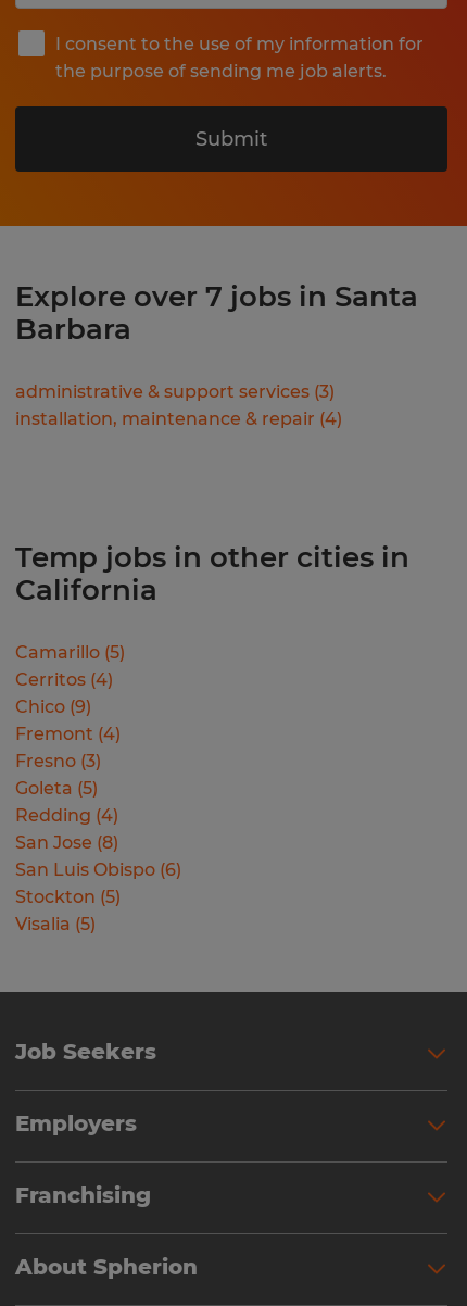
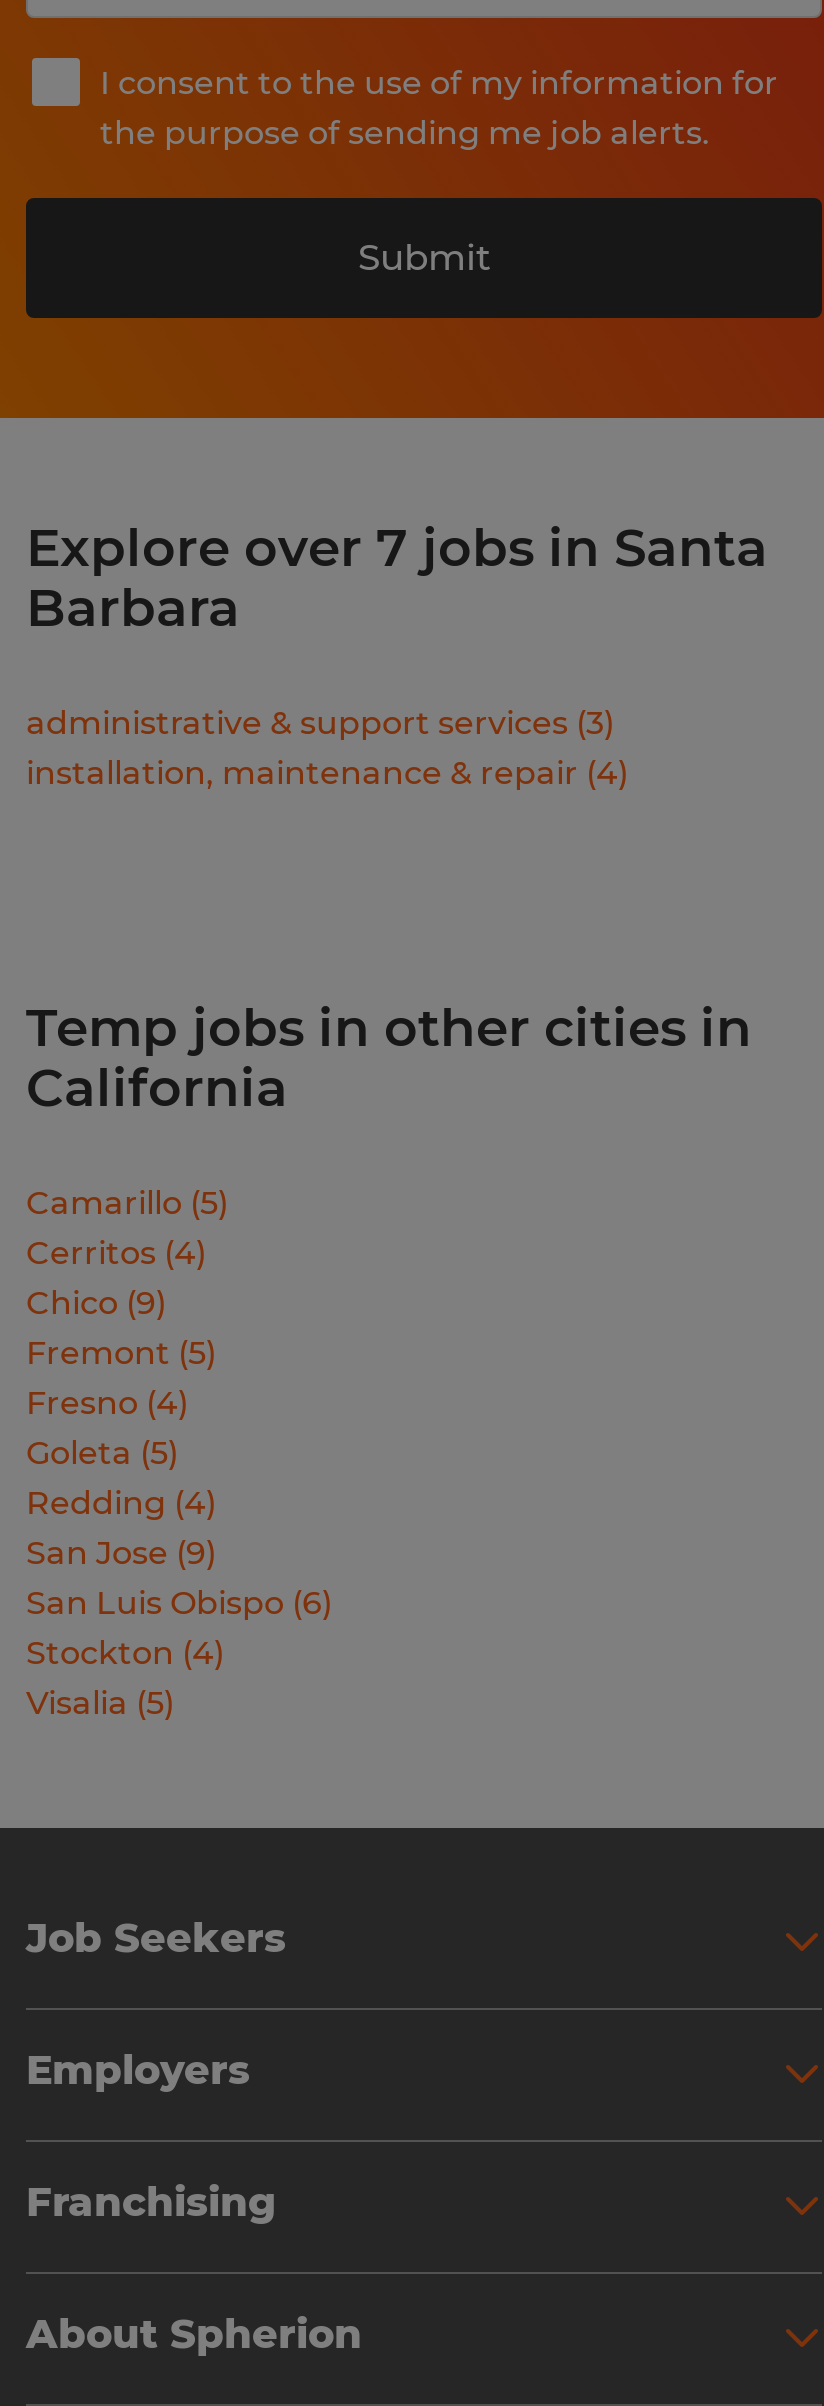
[15,724,121,744] Fremont (4) -> [26,1334,216,1372] Fremont (5)
[15,751,101,771] Fresno (3) -> [26,1384,188,1422] Fresno (4)
[15,832,118,853] San Jose (8) -> [26,1534,216,1572] San Jose (9)
[15,887,121,907] Stockton (5) -> [26,1634,224,1672] Stockton (4)

